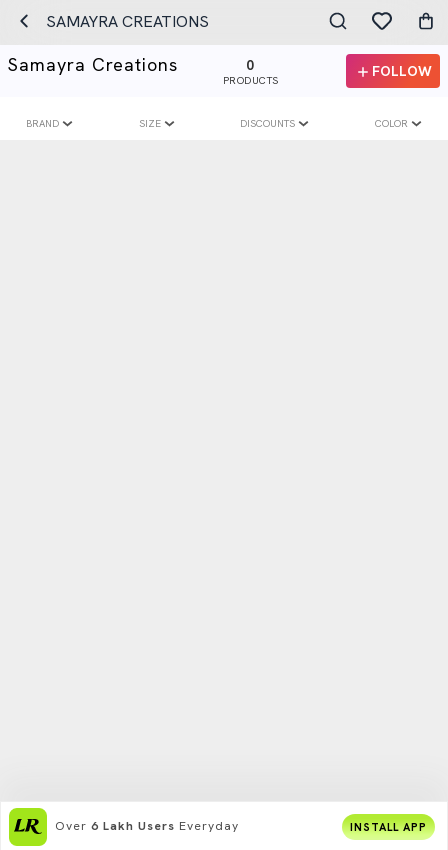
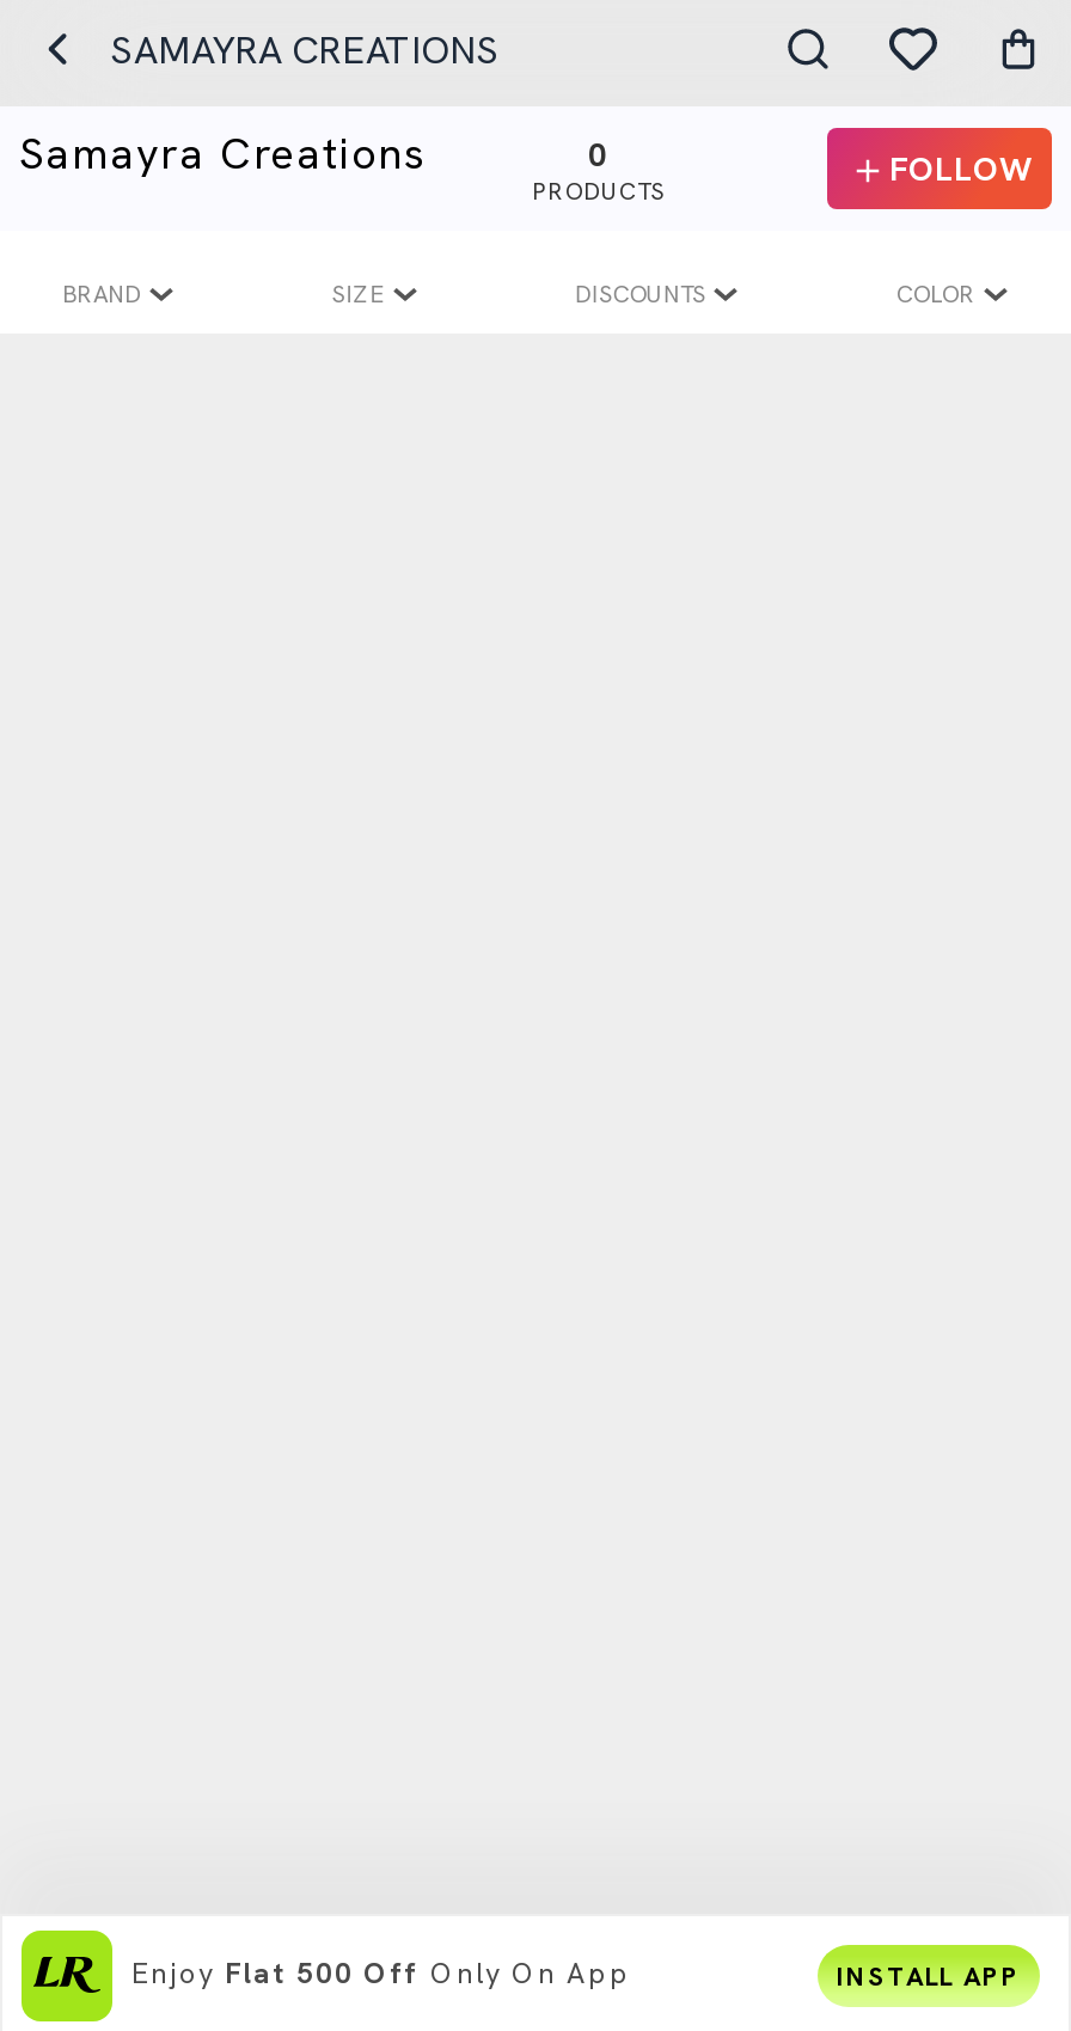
[55,818,239,834] Over 6 Lakh Users Everyday -> [131,1954,631,1993] Enjoy Flat 500 Off Only On App

